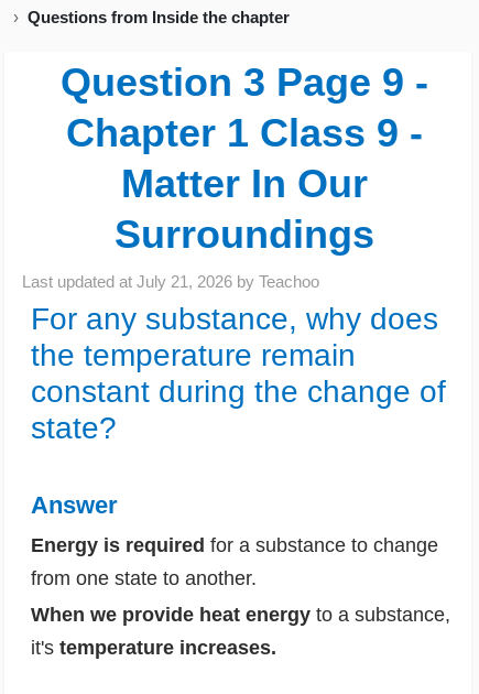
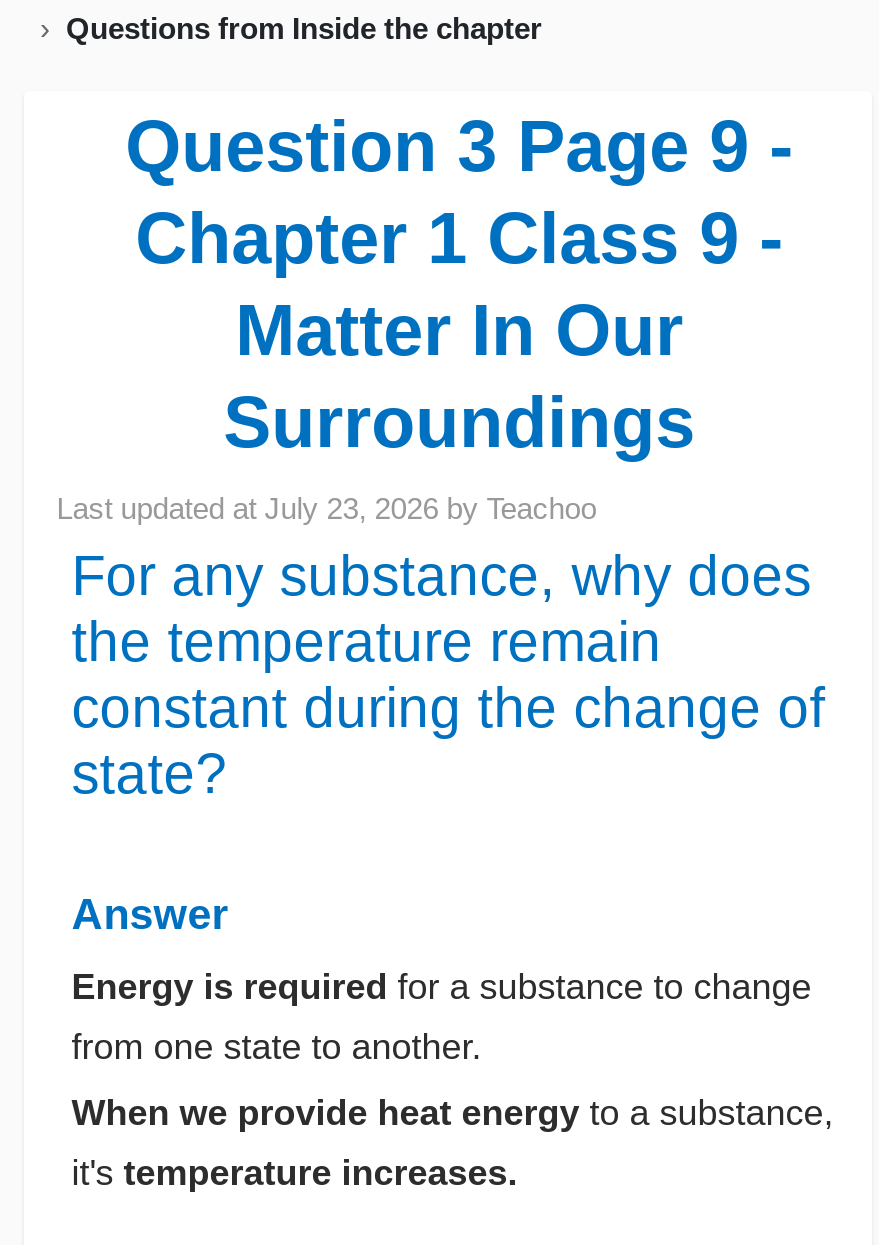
[22,272,320,291] Last updated at July 21, 2026 by Teachoo -> [56,491,596,525] Last updated at July 23, 2026 by Teachoo

